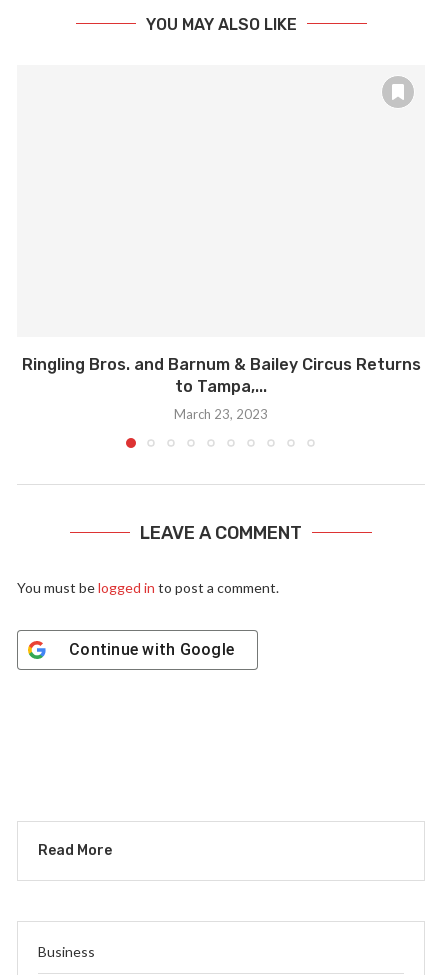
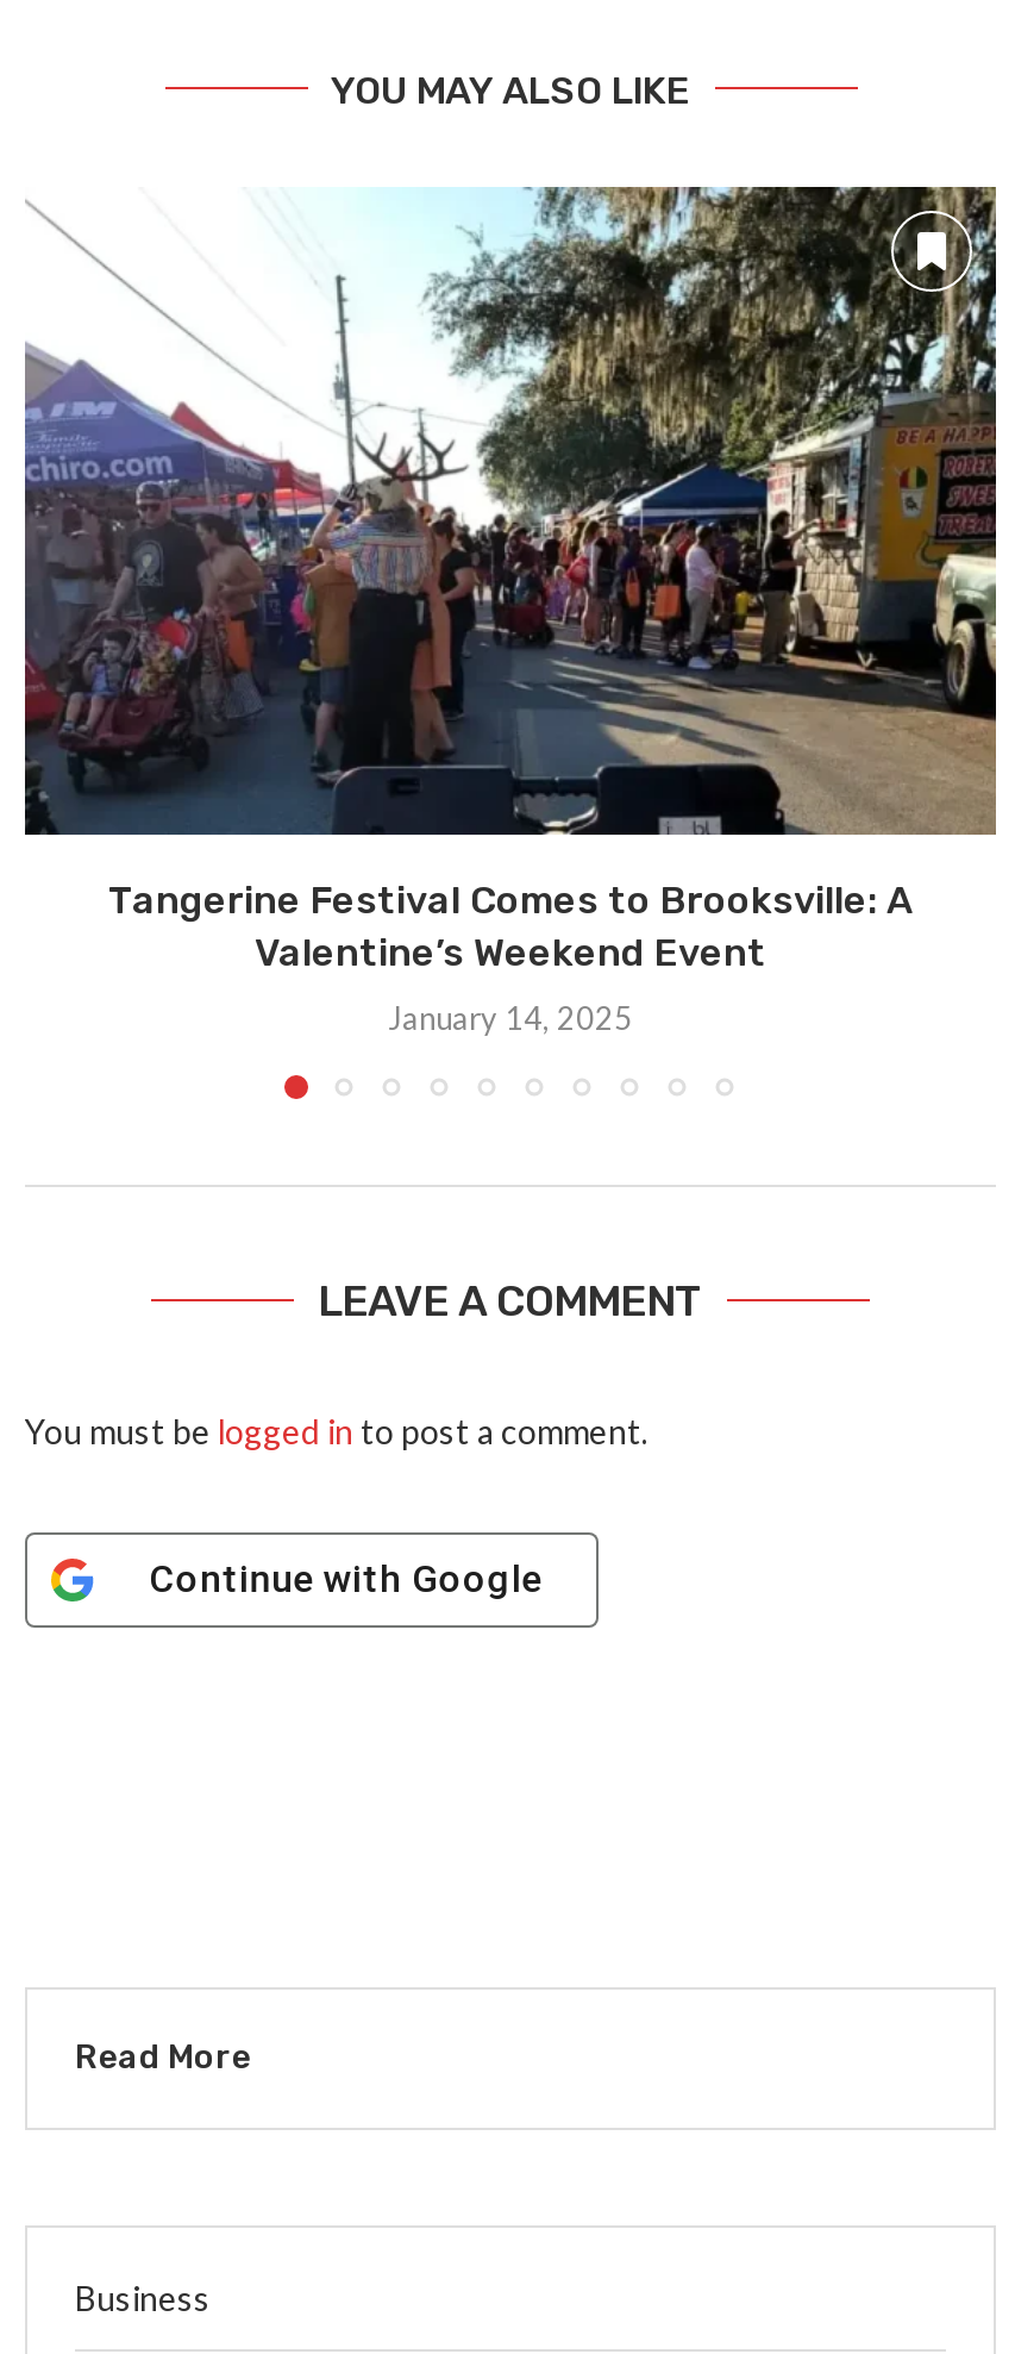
none -> [23,185,998,837] [image]
[21,355,420,396] Ringling Bros. and Barnum & Bailey Circus Returns | to Tampa,... -> [108,878,913,975] Tangerine Festival Comes to Brooksville: A | Valentine’s Weekend Event
[174,406,268,422] March 23, 2023 -> [388,999,633,1037] January 14, 2025

